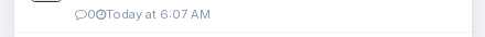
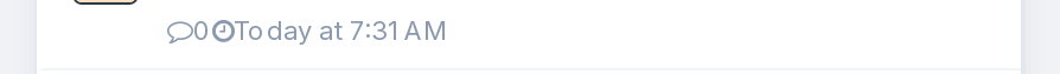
[87,7,211,22] 0 Today at 6:07 AM -> [193,14,447,47] 0 Today at 7:31 AM

